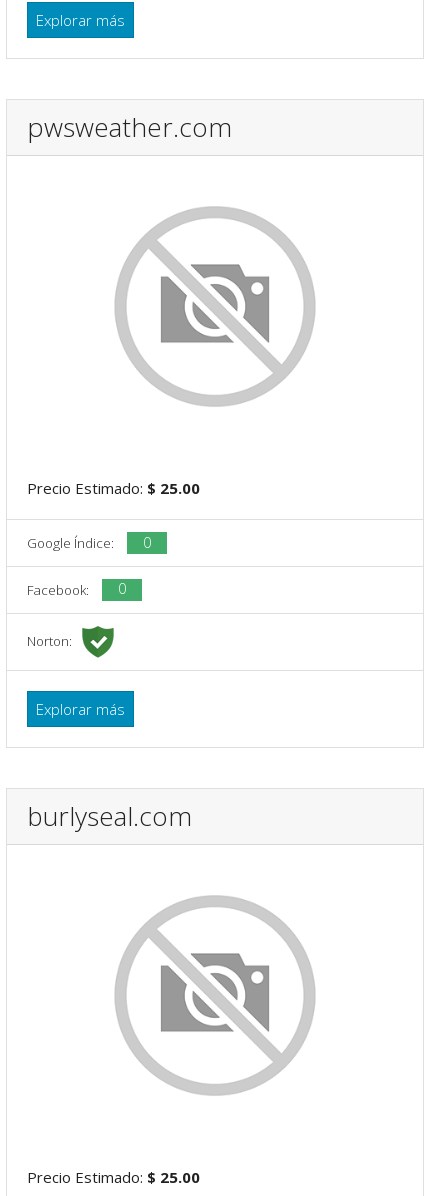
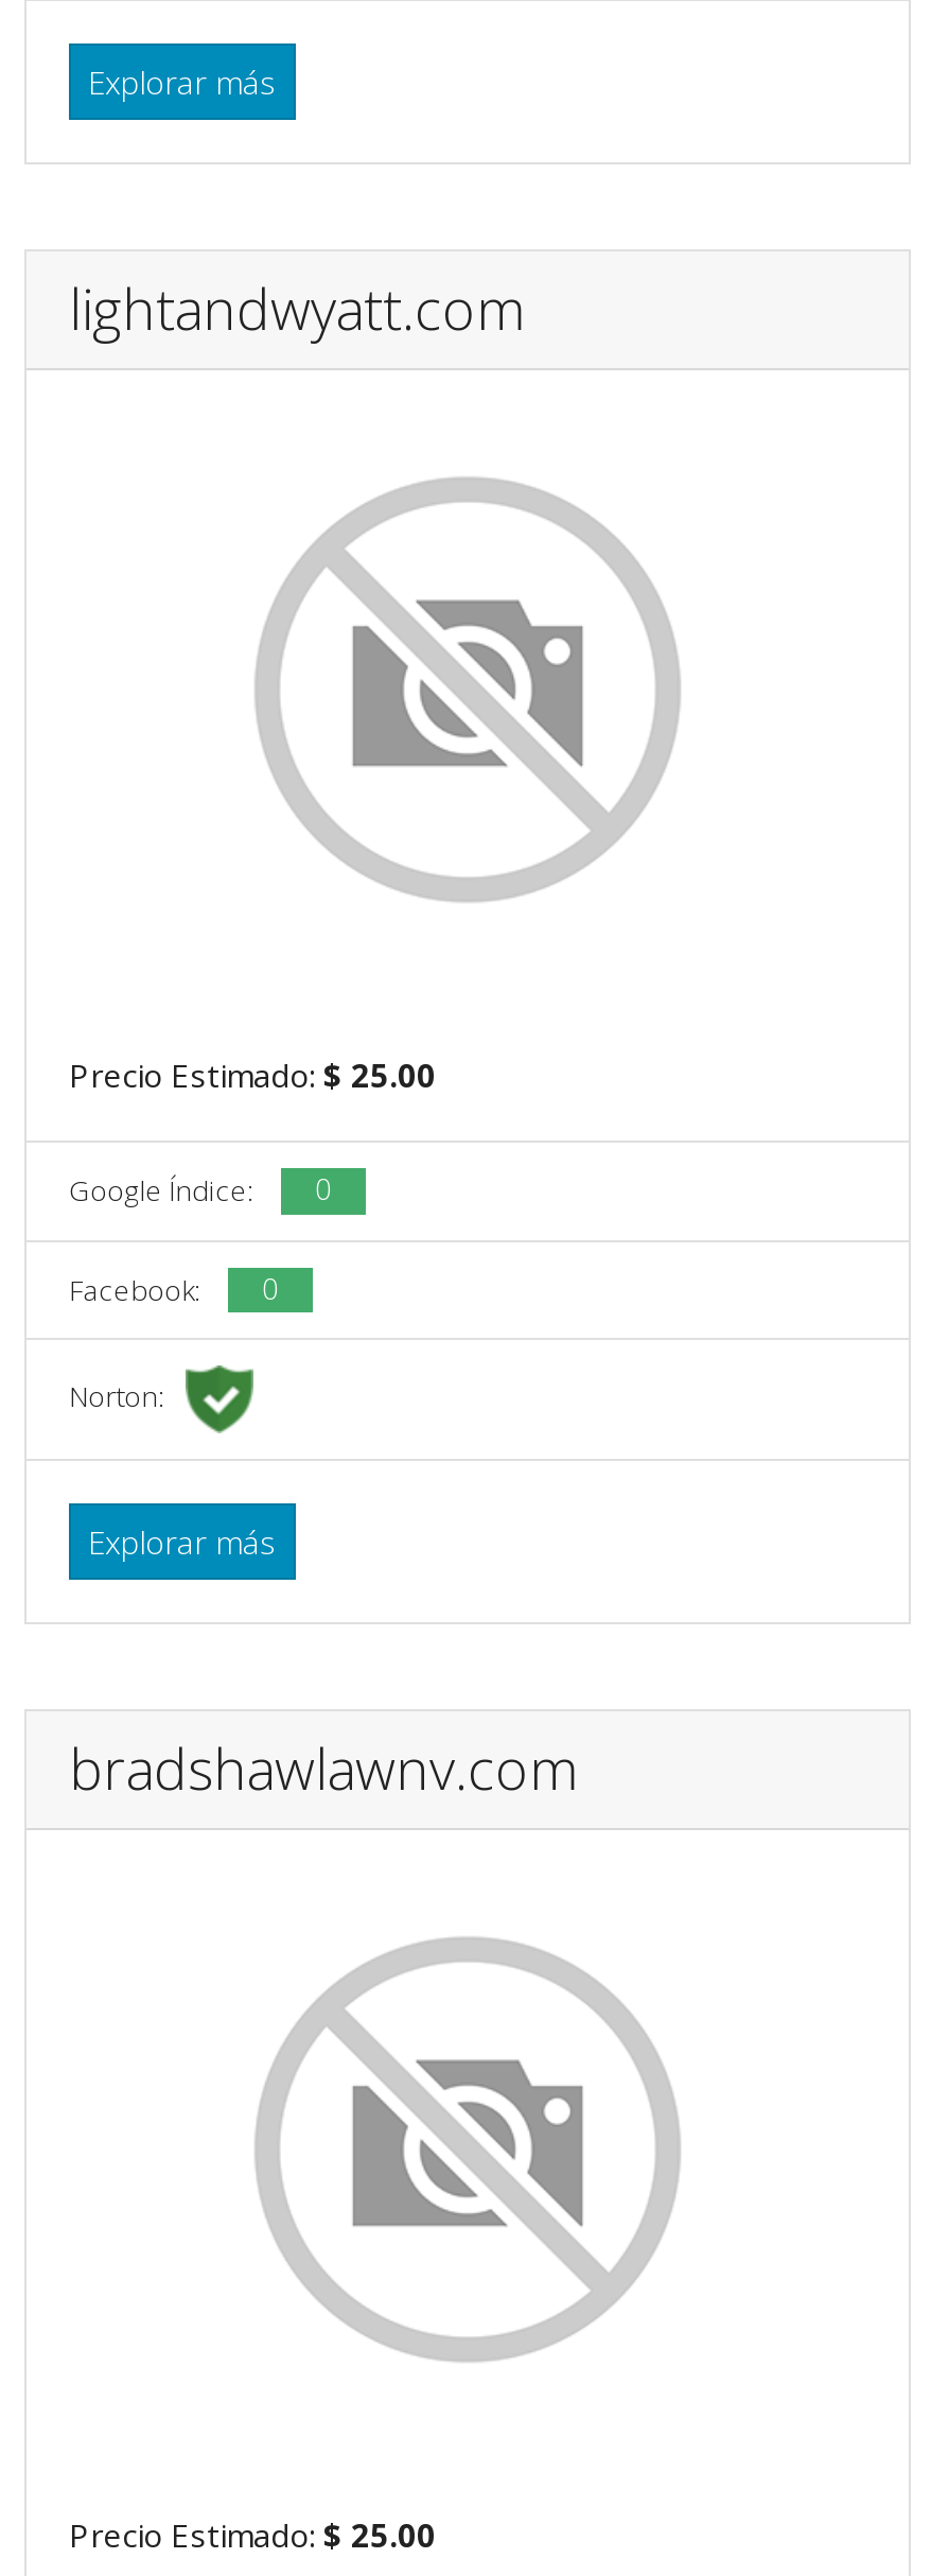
[27,109,232,145] pwsweather.com -> [69,269,527,346] lightandwyatt.com
[27,798,192,834] burlyseal.com -> [69,1731,580,1807] bradshawlawnv.com

